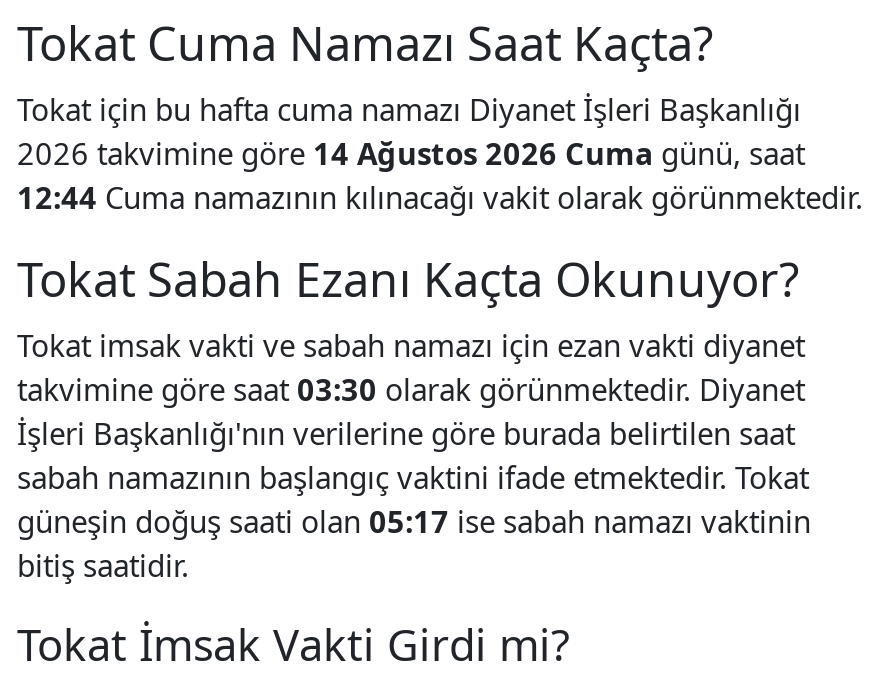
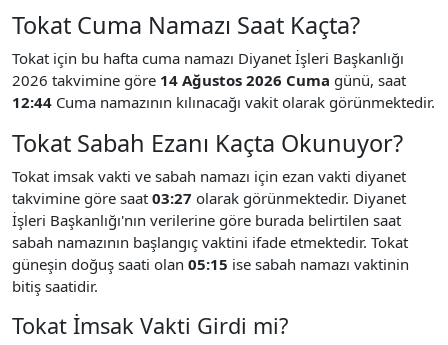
[17,368,805,408] takvimine göre saat 03:30 olarak görünmektedir. Diyanet -> [12,187,406,207] takvimine göre saat 03:27 olarak görünmektedir. Diyanet
[17,500,811,540] güneşin doğuş saati olan 05:17 ise sabah namazı vaktinin -> [12,253,409,273] güneşin doğuş saati olan 05:15 ise sabah namazı vaktinin

